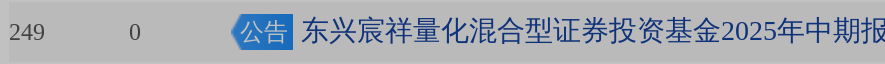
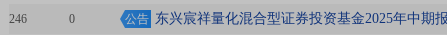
[9,18,45,46] 249 -> [9,12,27,26] 246

